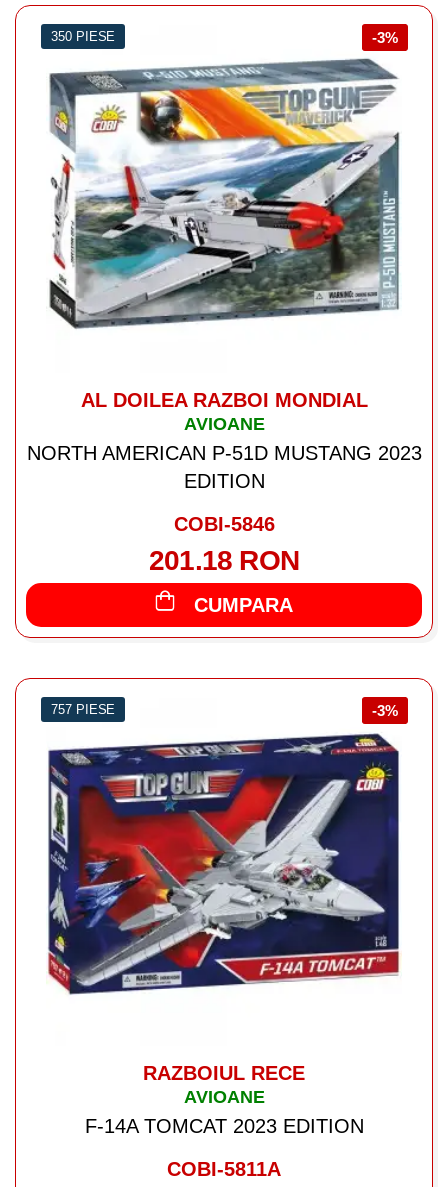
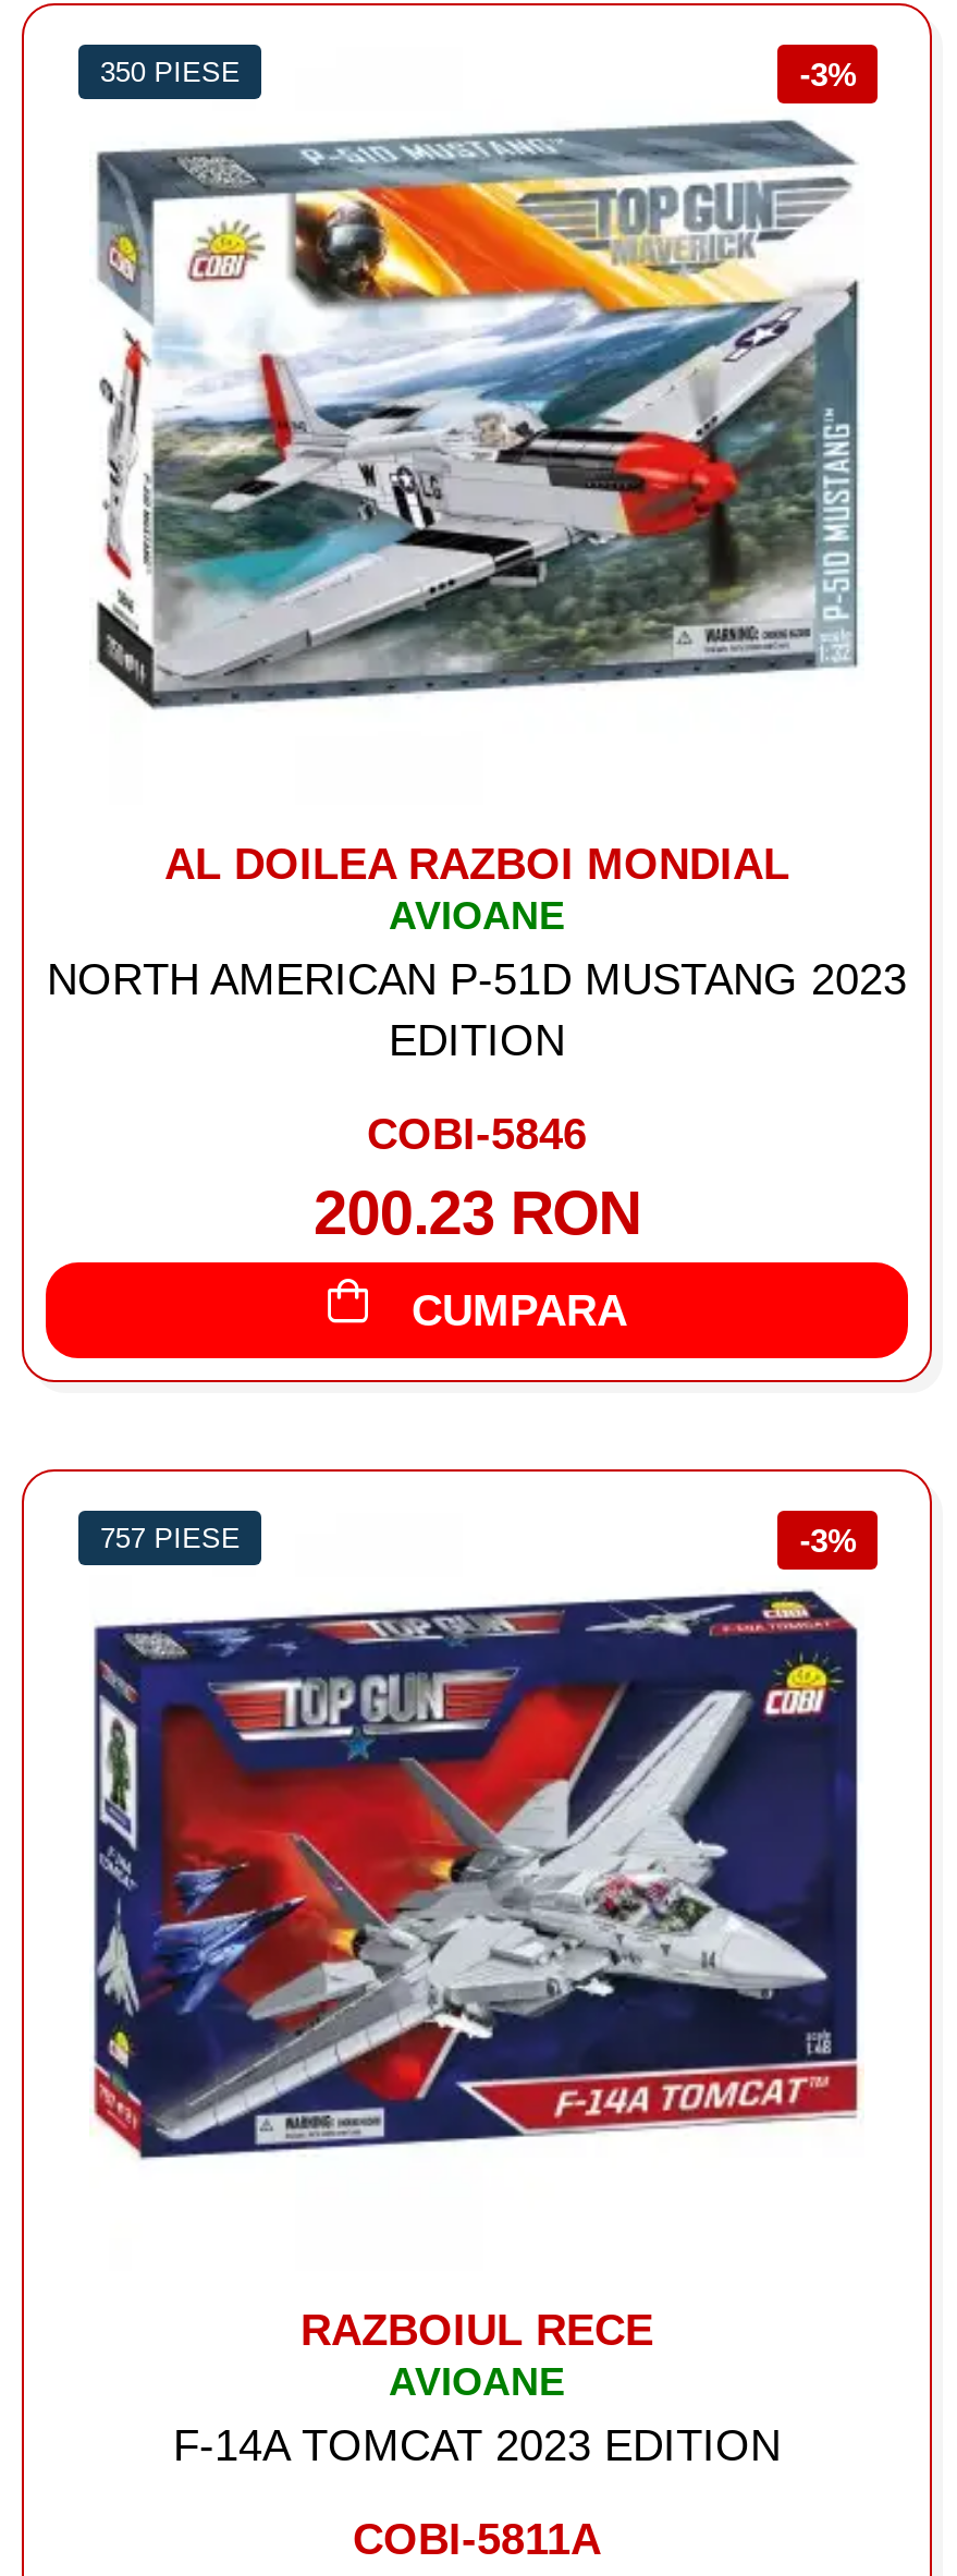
[149,545,299,576] 201.18 RON -> [314,1179,640,1246] 200.23 RON

